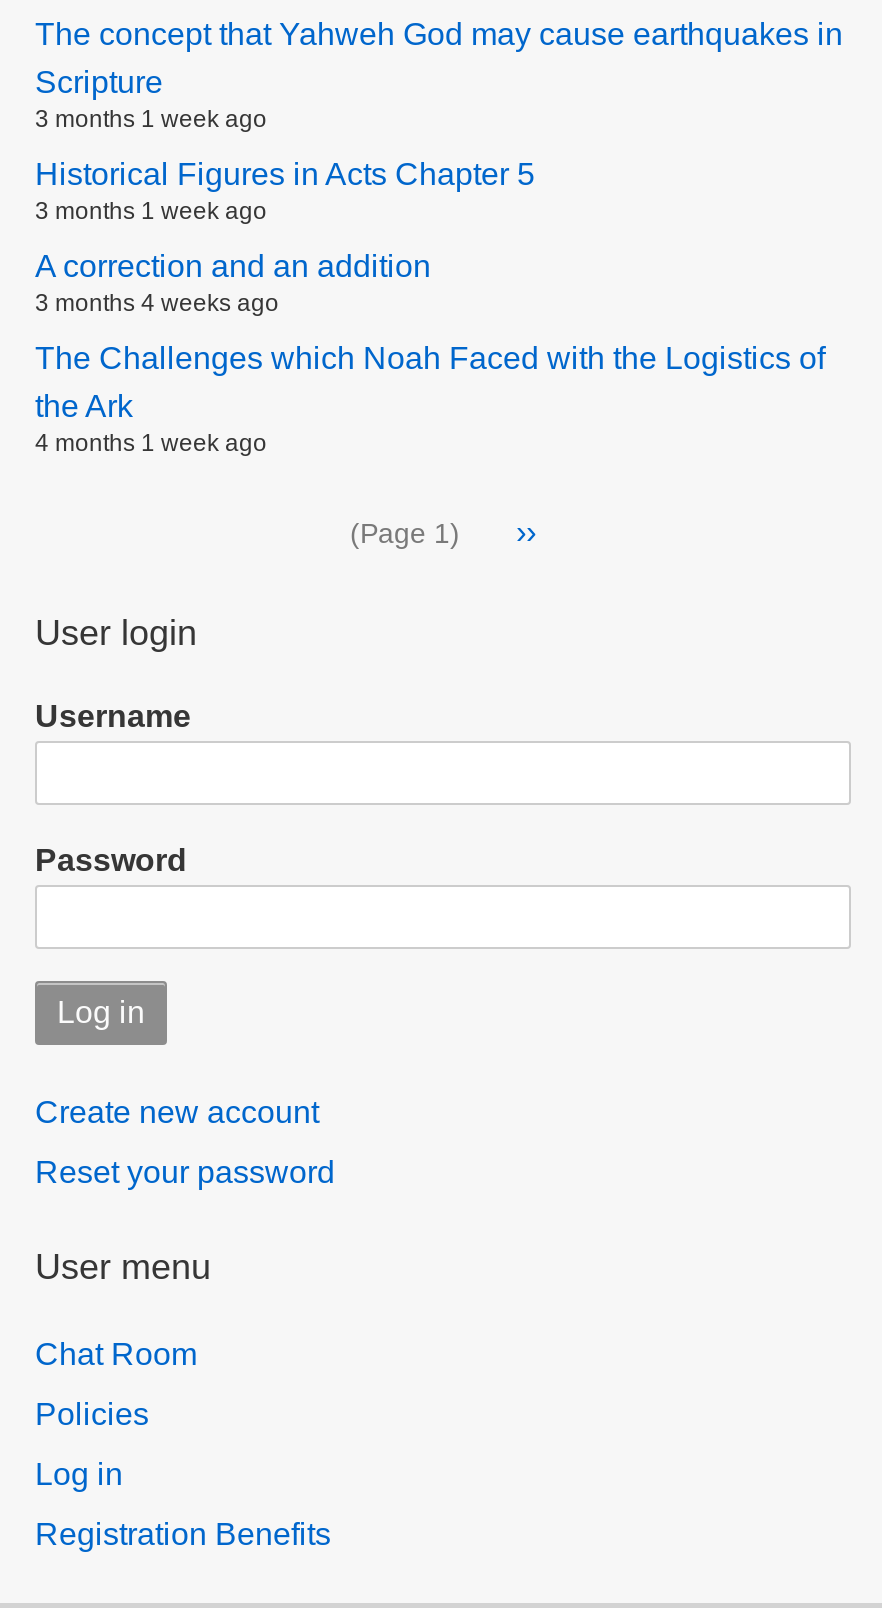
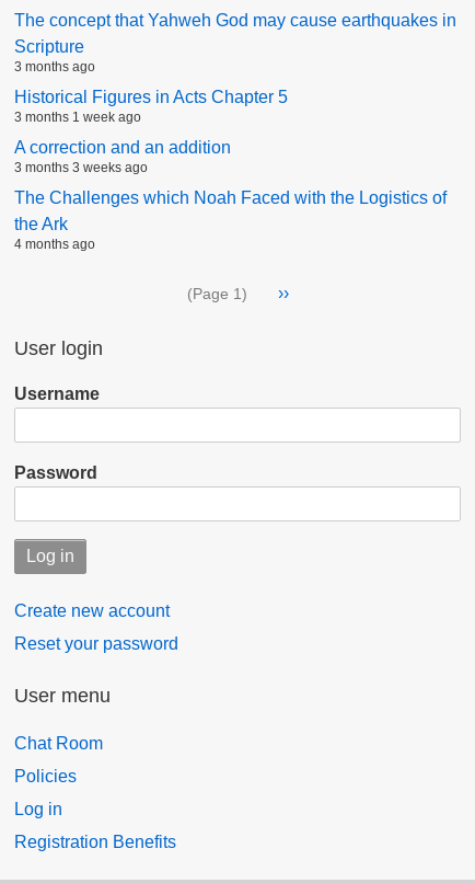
[35,104,267,132] 3 months 1 week ago -> [14,59,95,74] 3 months ago
[35,288,279,316] 3 months 4 weeks ago -> [14,159,148,175] 3 months 3 weeks ago
[35,428,267,456] 4 months 1 week ago -> [14,236,95,251] 4 months ago

